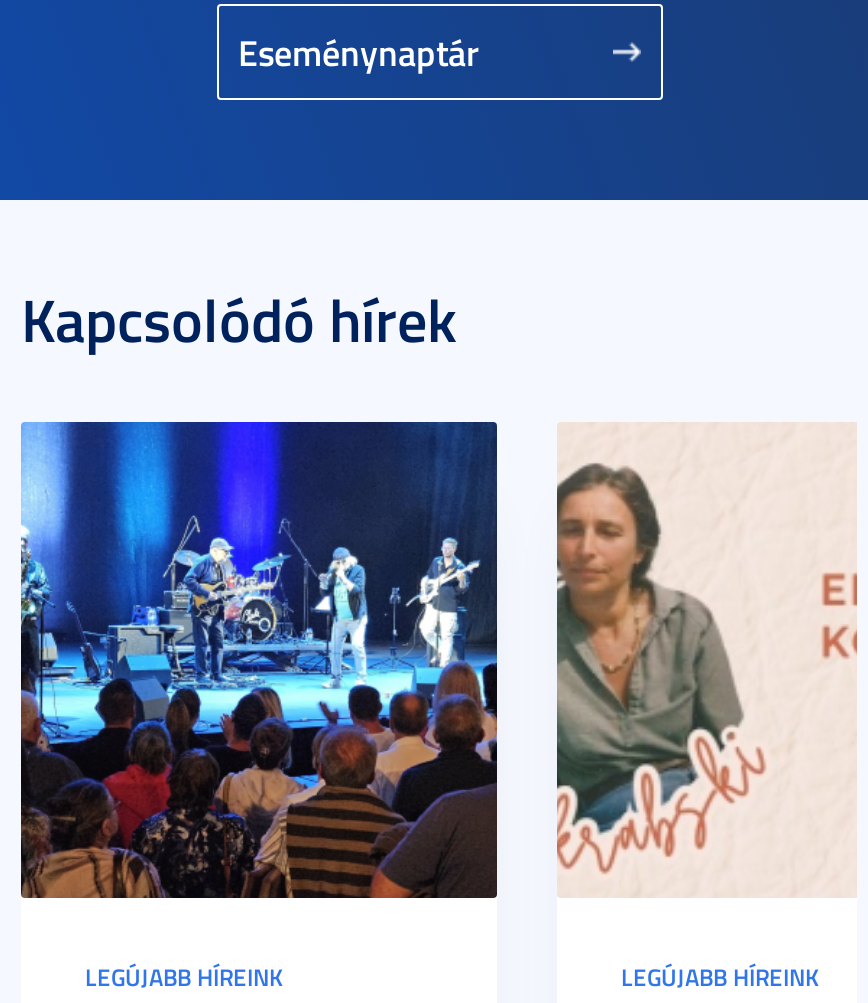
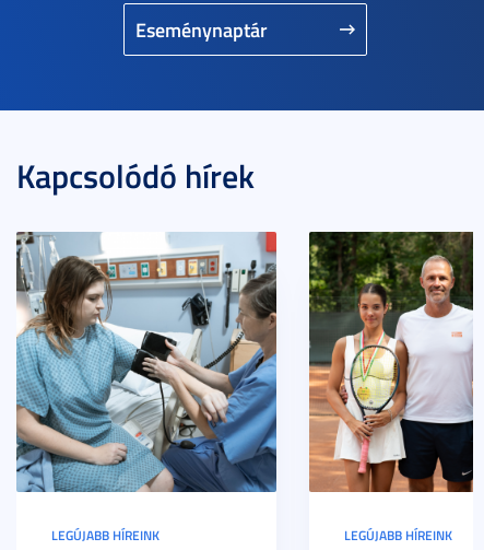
[19,420,499,900] [image] -> [15,231,278,493] [image]
[555,422,859,898] [image] -> [308,231,474,493] [image]

